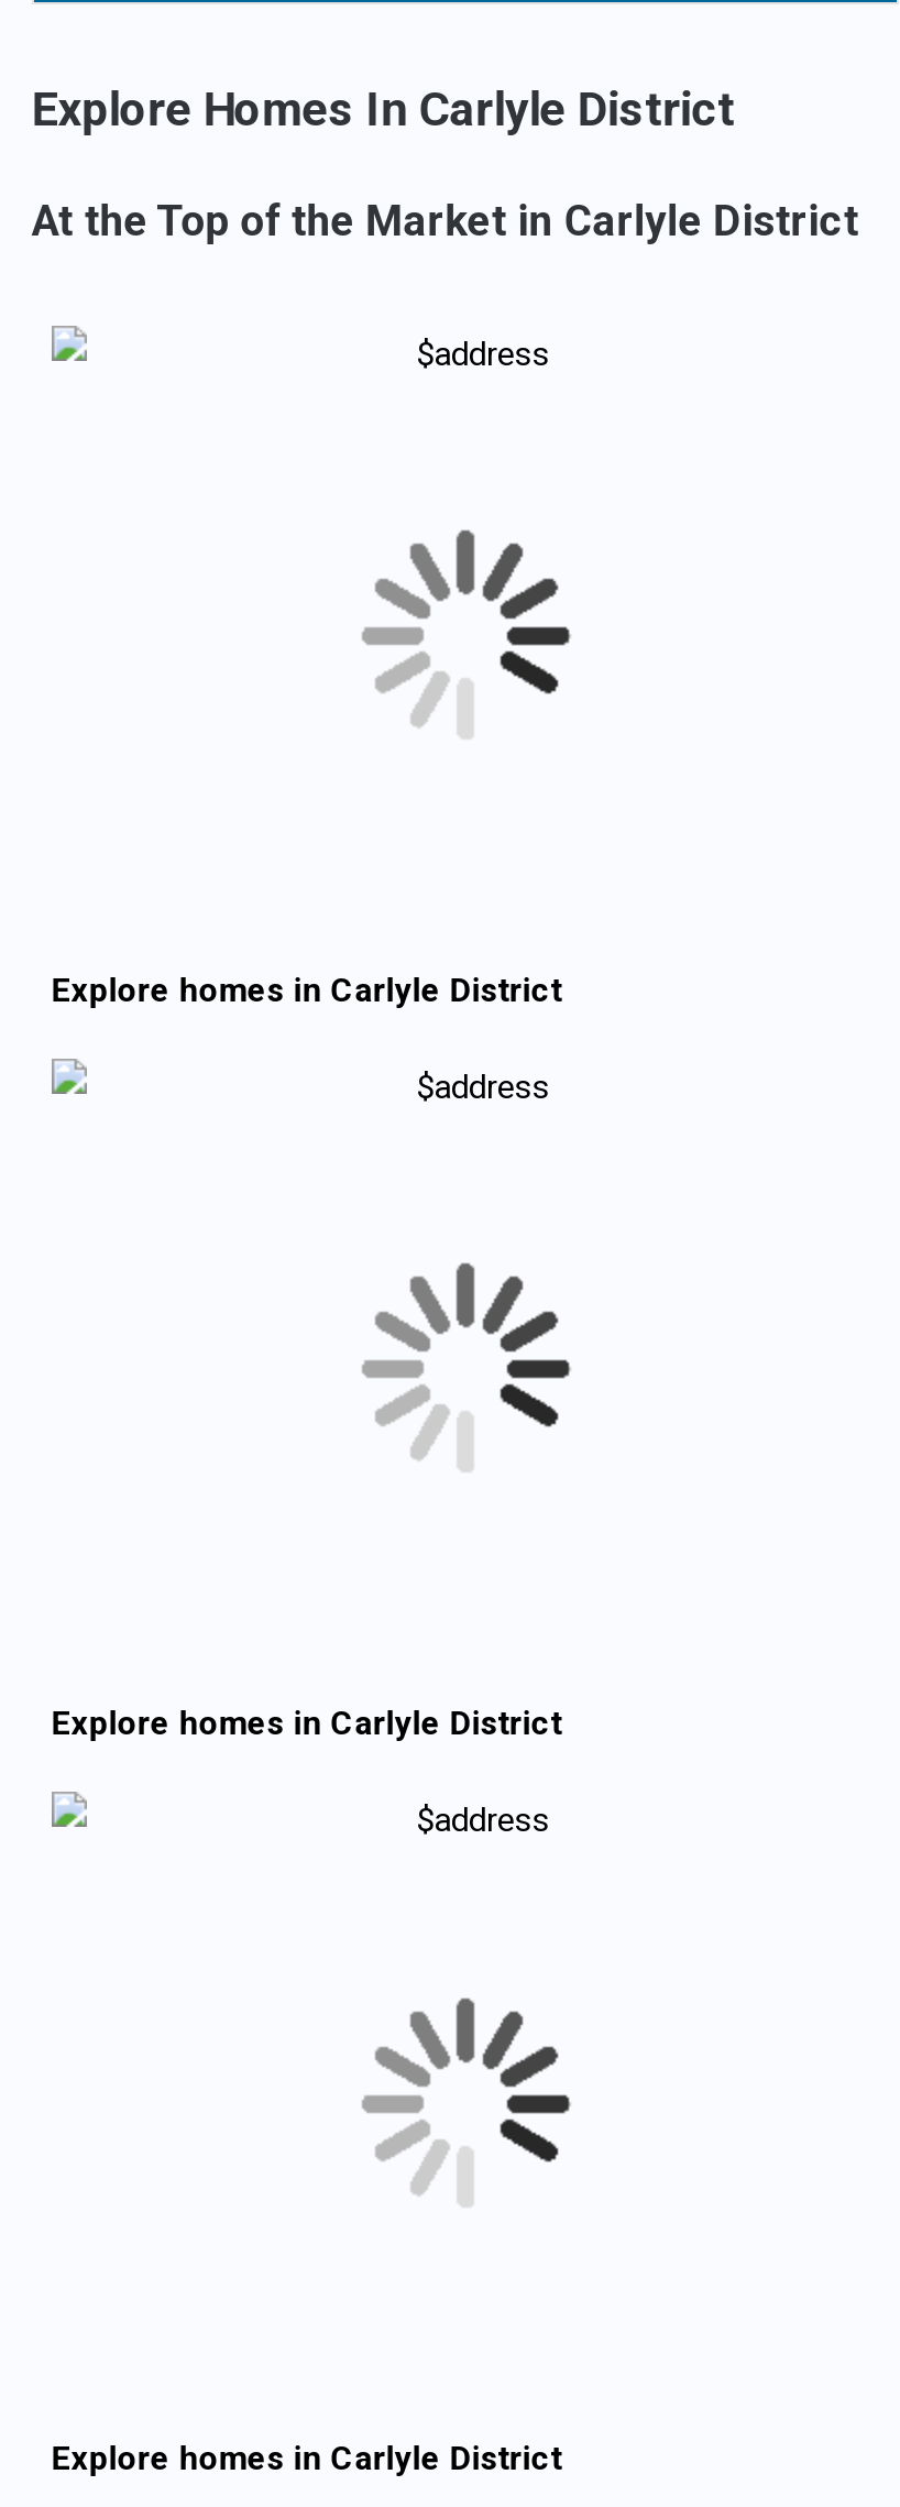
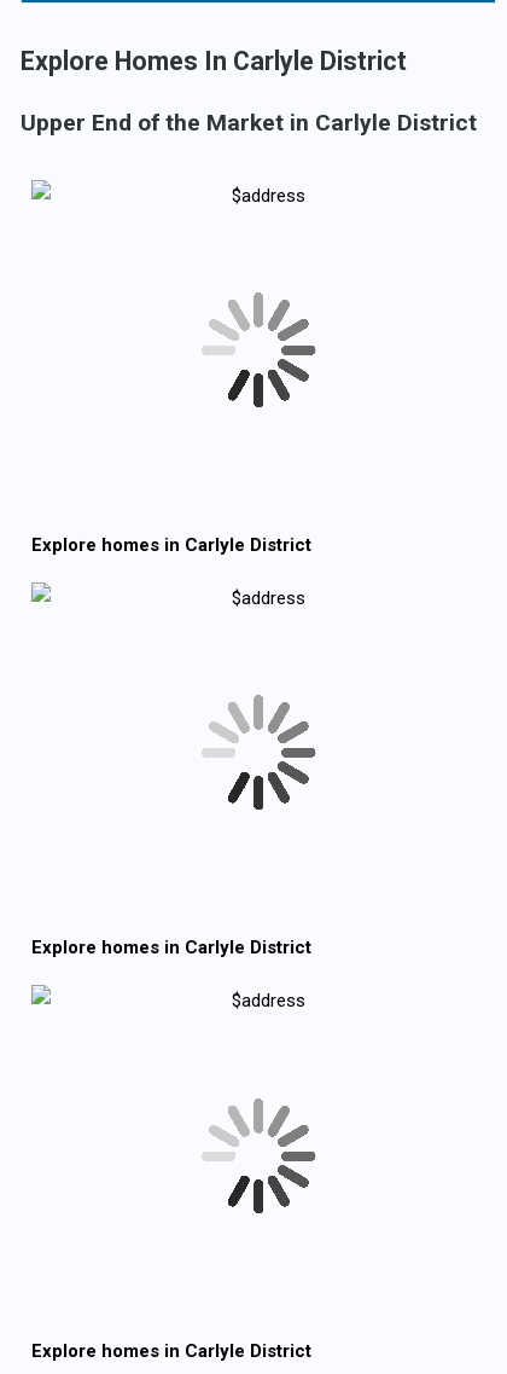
[31,195,859,246] At the Top of the Market in Carlyle District -> [20,109,477,136] Upper End of the Market in Carlyle District
[362,533,571,740] [image] -> [204,295,315,408] [image]
[362,1266,571,1473] [image] -> [204,697,315,811] [image]
[362,2001,571,2208] [image] -> [204,1101,315,1214] [image]

